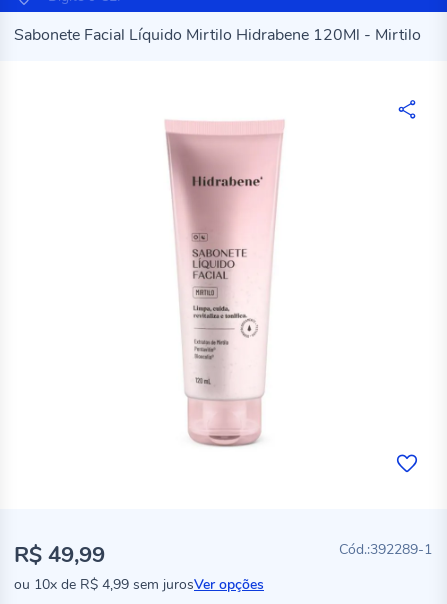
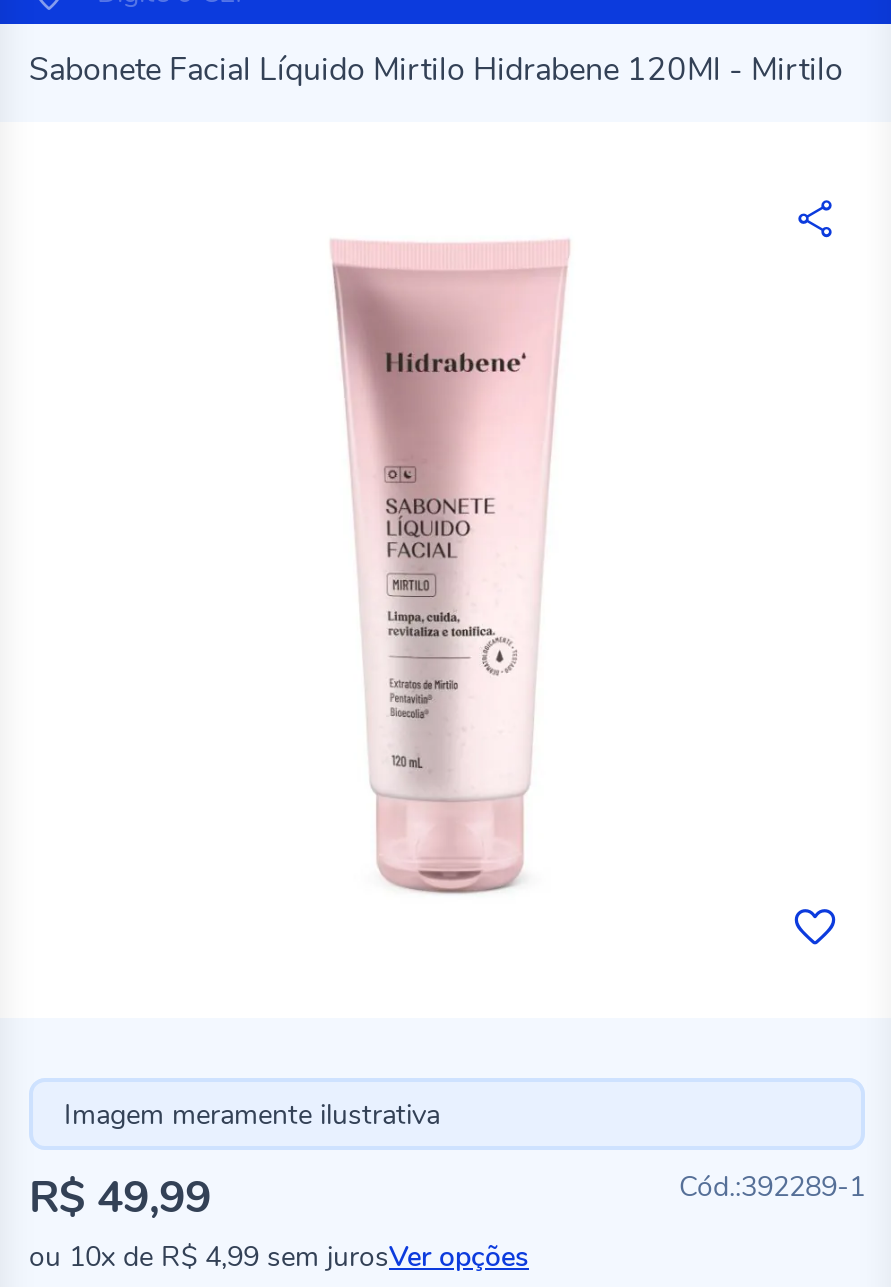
none -> [64,1095,440,1133] Imagem meramente ilustrativa

